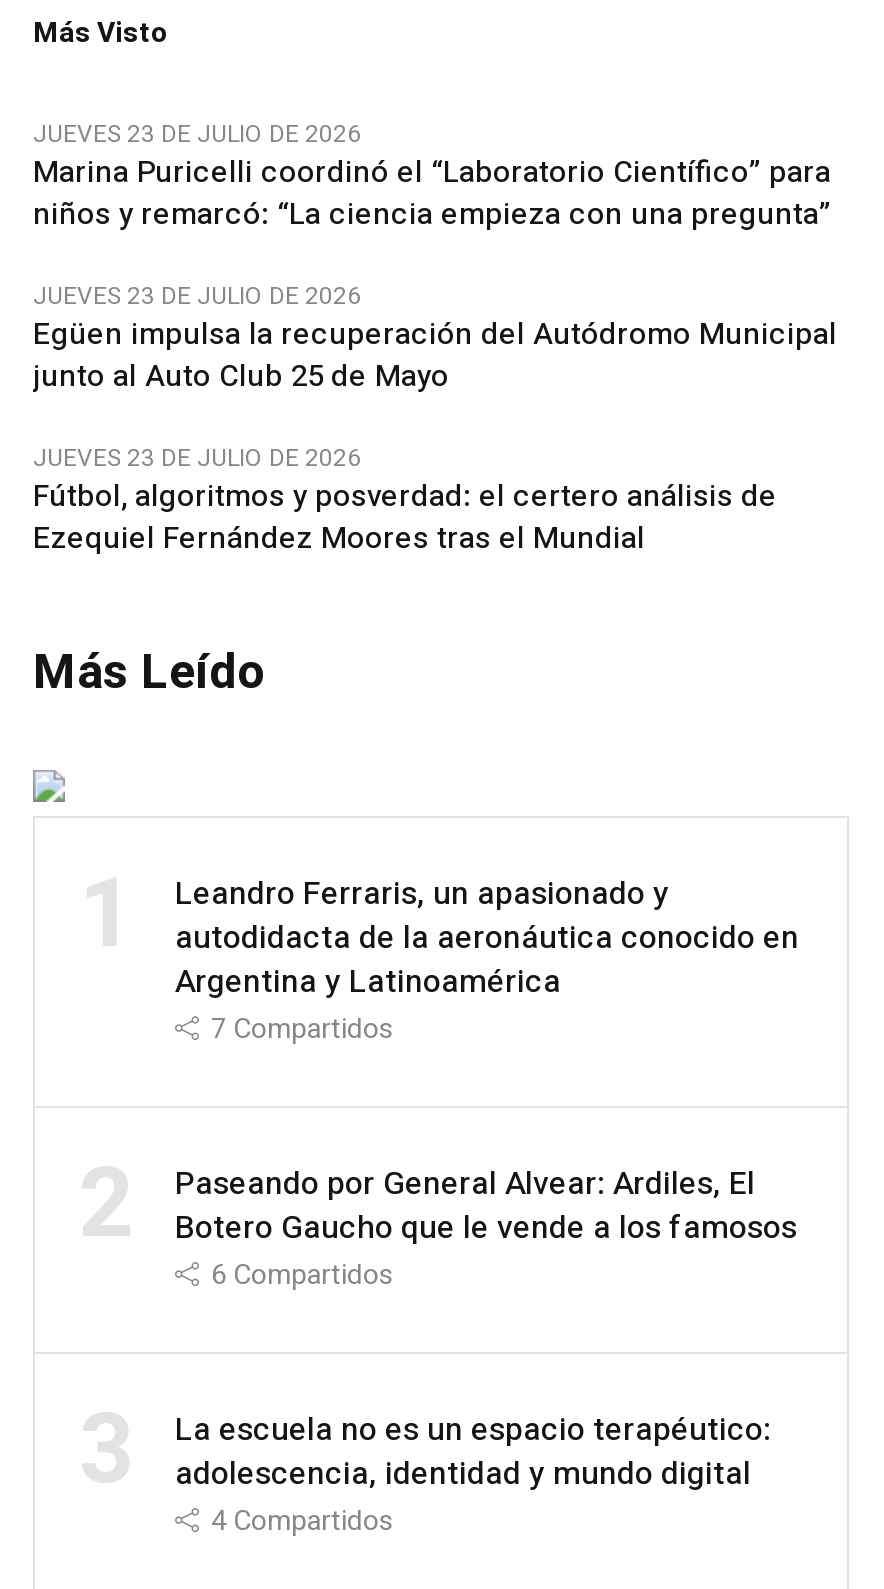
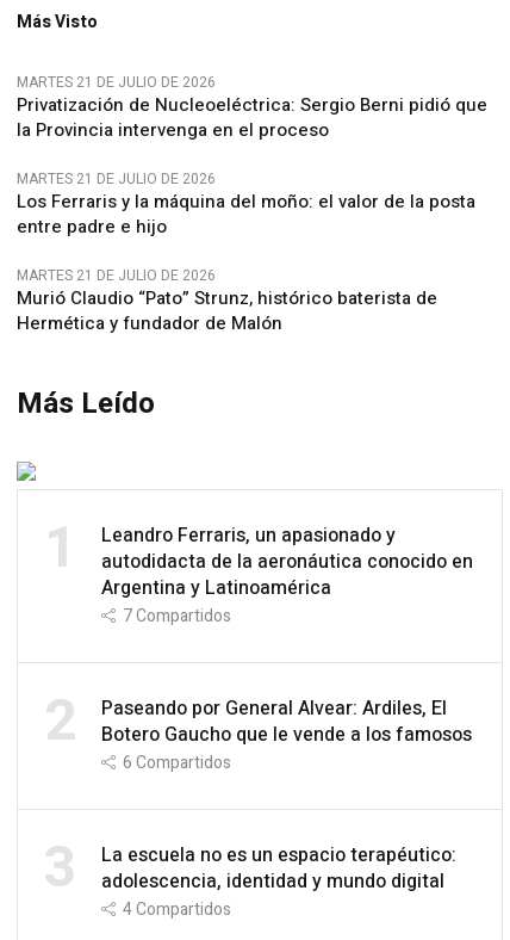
[33,116,831,236] JUEVES 23 DE JULIO DE 2026 | Marina Puricelli coordinó el “Laboratorio Científico” para | niños y remarcó: “La ciencia empieza con una pregunta” -> [17,71,487,143] MARTES 21 DE JULIO DE 2026 | Privatización de Nucleoeléctrica: Sergio Berni pidió que | la Provincia intervenga en el proceso
[33,278,837,398] JUEVES 23 DE JULIO DE 2026 | Egüen impulsa la recuperación del Autódromo Municipal | junto al Auto Club 25 de Mayo -> [17,168,475,240] MARTES 21 DE JULIO DE 2026 | Los Ferraris y la máquina del moño: el valor de la posta | entre padre e hijo
[33,440,777,560] JUEVES 23 DE JULIO DE 2026 | Fútbol, algoritmos y posverdad: el certero análisis de | Ezequiel Fernández Moores tras el Mundial -> [17,265,437,336] MARTES 21 DE JULIO DE 2026 | Murió Claudio “Pato” Strunz, histórico baterista de | Hermética y fundador de Malón

